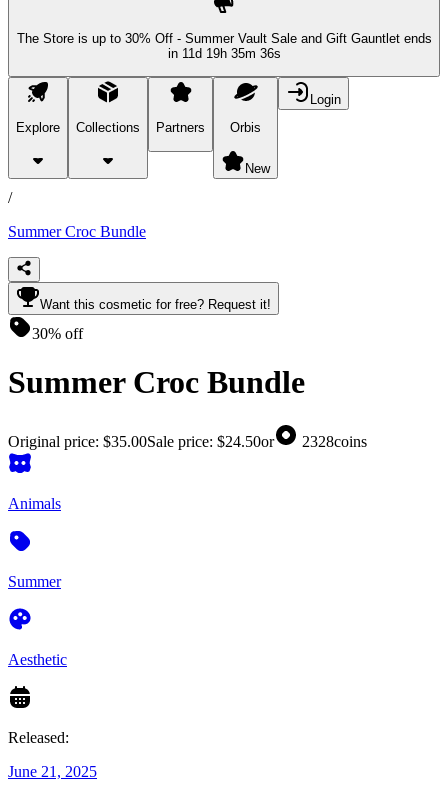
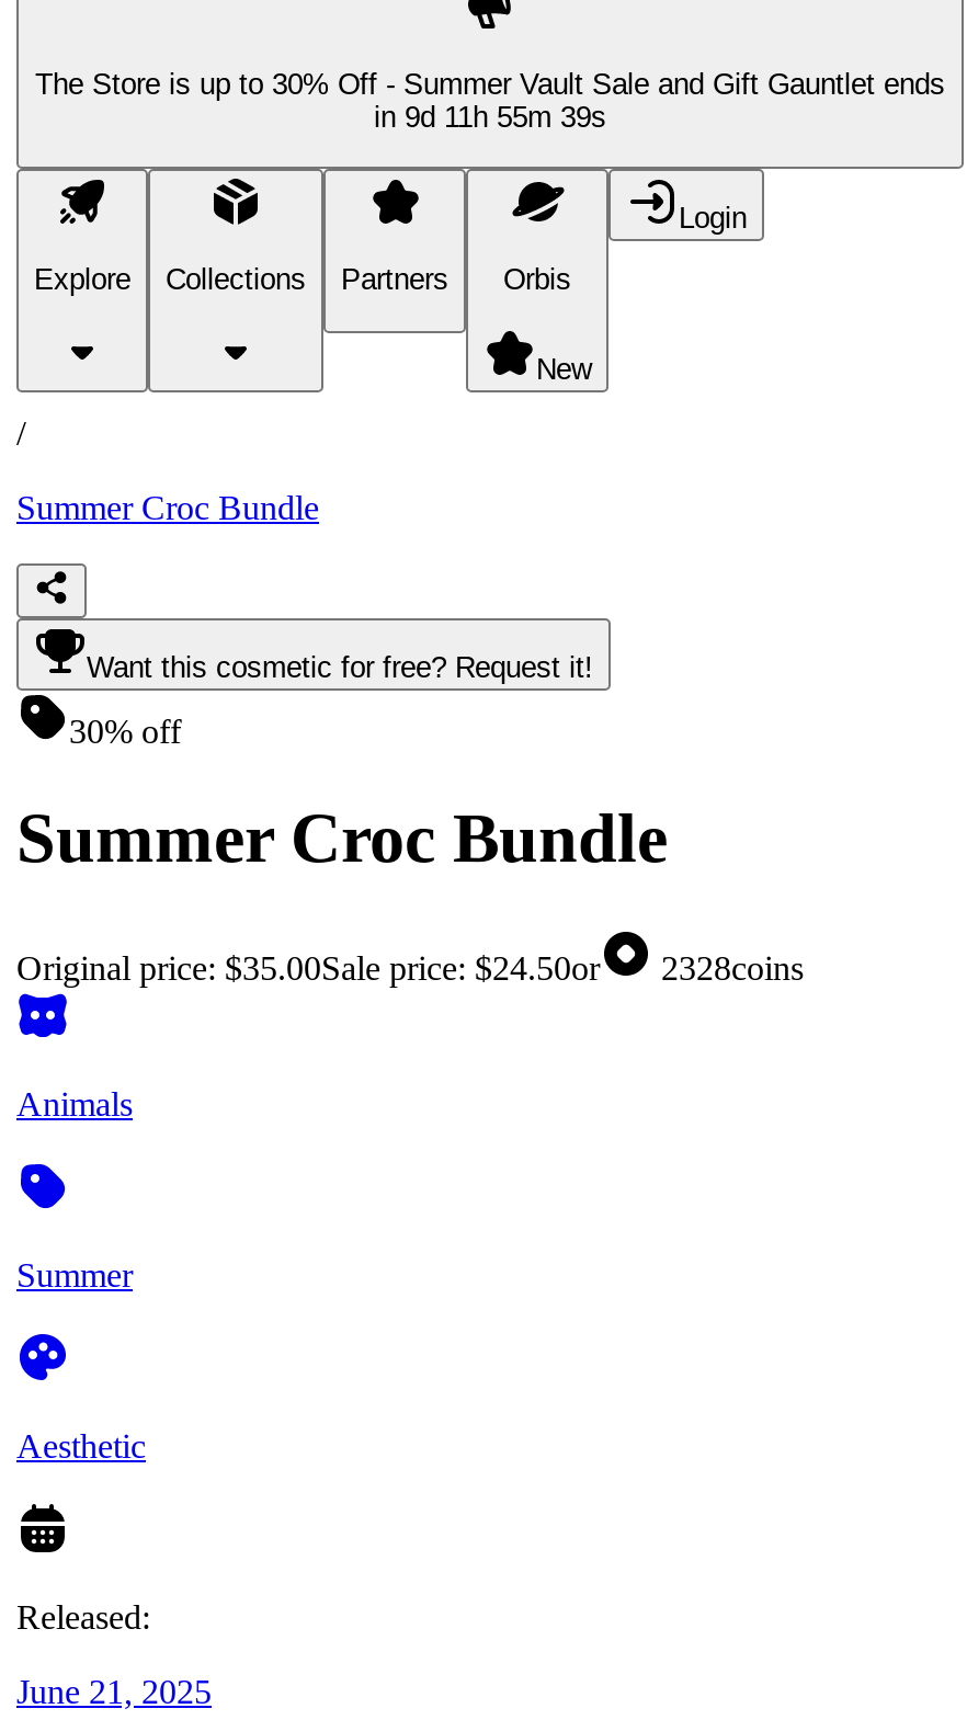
[167,46,280,61] in 11d 19h 35m 36s -> [374,100,606,133] in 9d 11h 55m 39s

